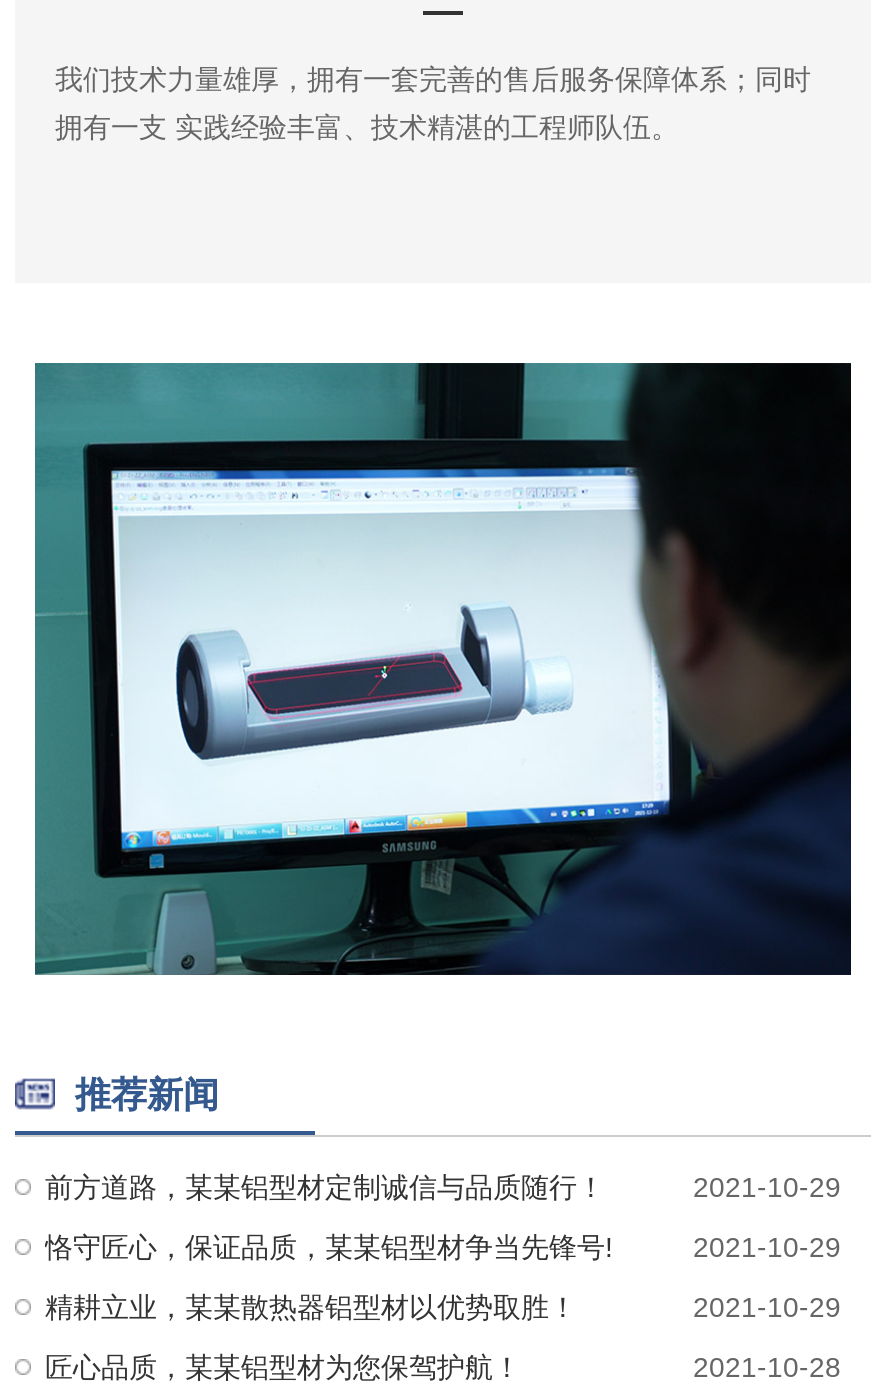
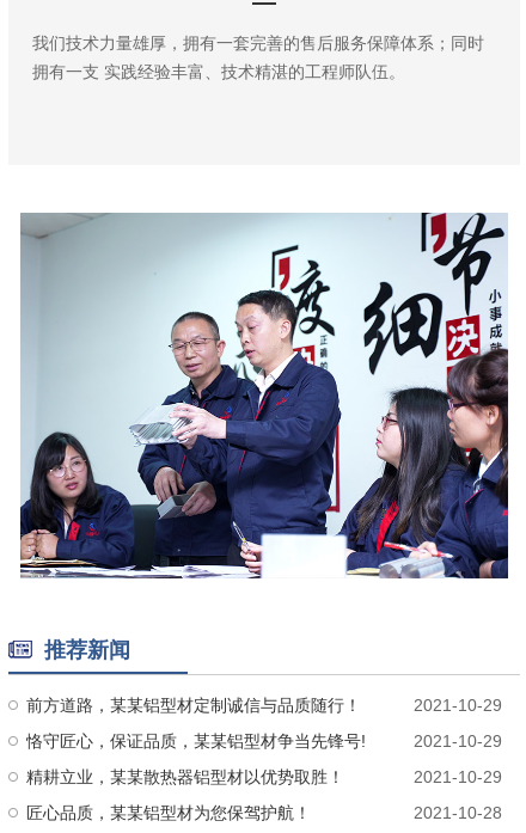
[33,361,853,977] [image] -> [19,212,509,580] [image]

